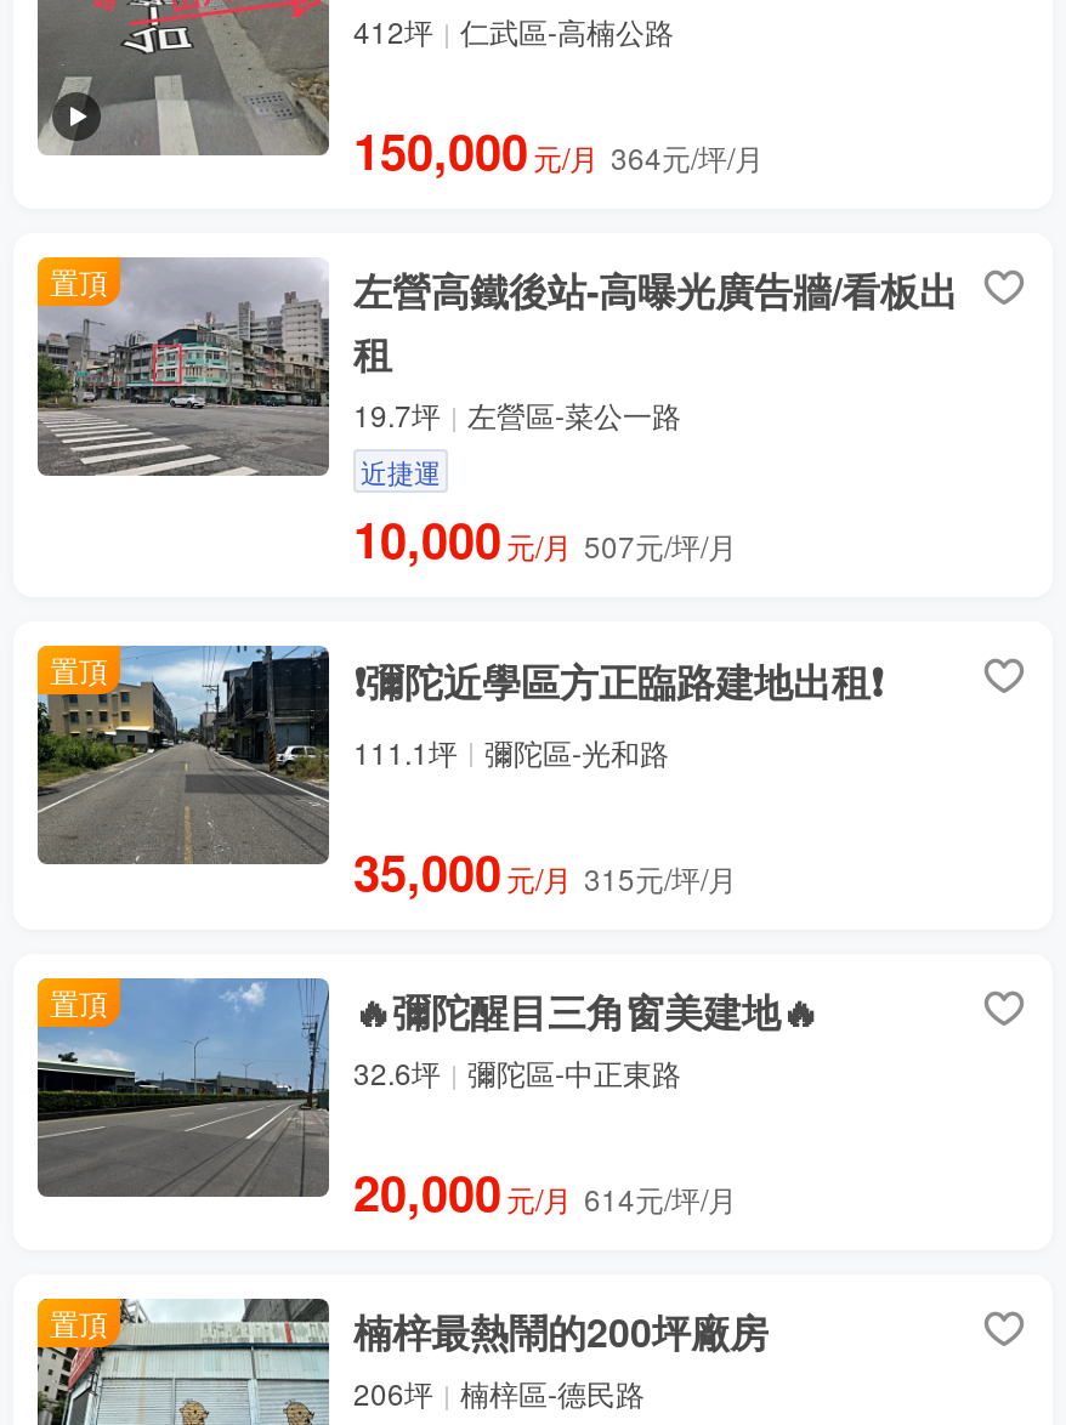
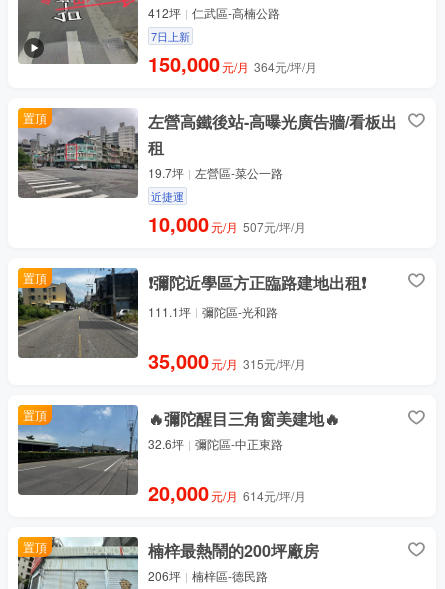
none -> [151,28,190,44] 7日上新

